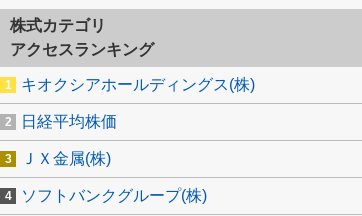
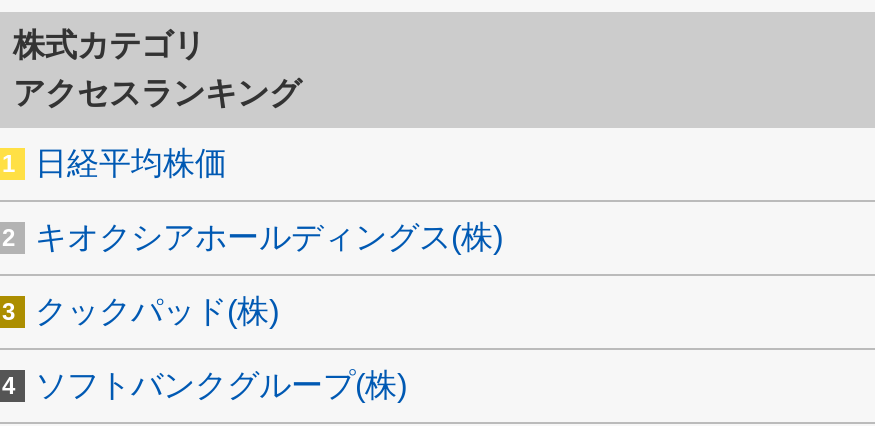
moved [21,76,255,93] -> [35,220,503,254]: キオクシアホールディングス(株)
moved [21,113,117,130] -> [35,146,227,180]: 日経平均株価
[21,150,111,167] ＪＸ金属(株) -> [35,294,279,328] クックパッド(株)

